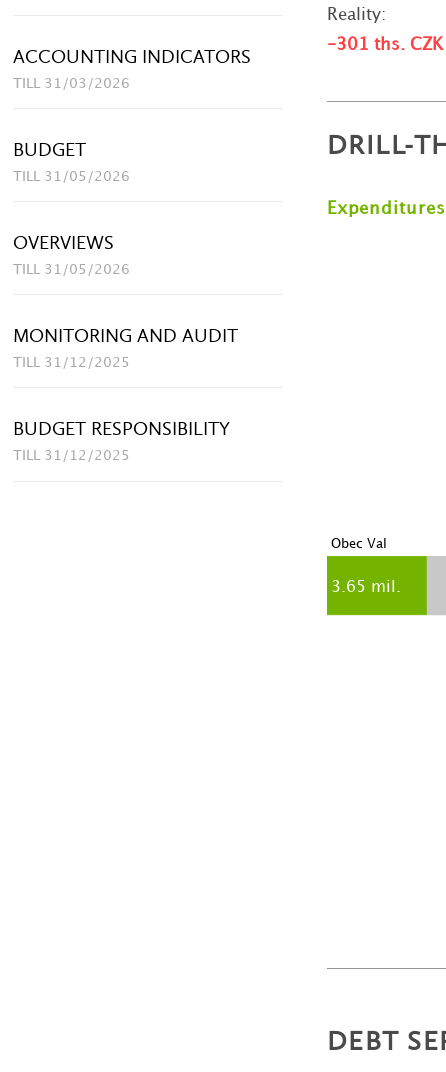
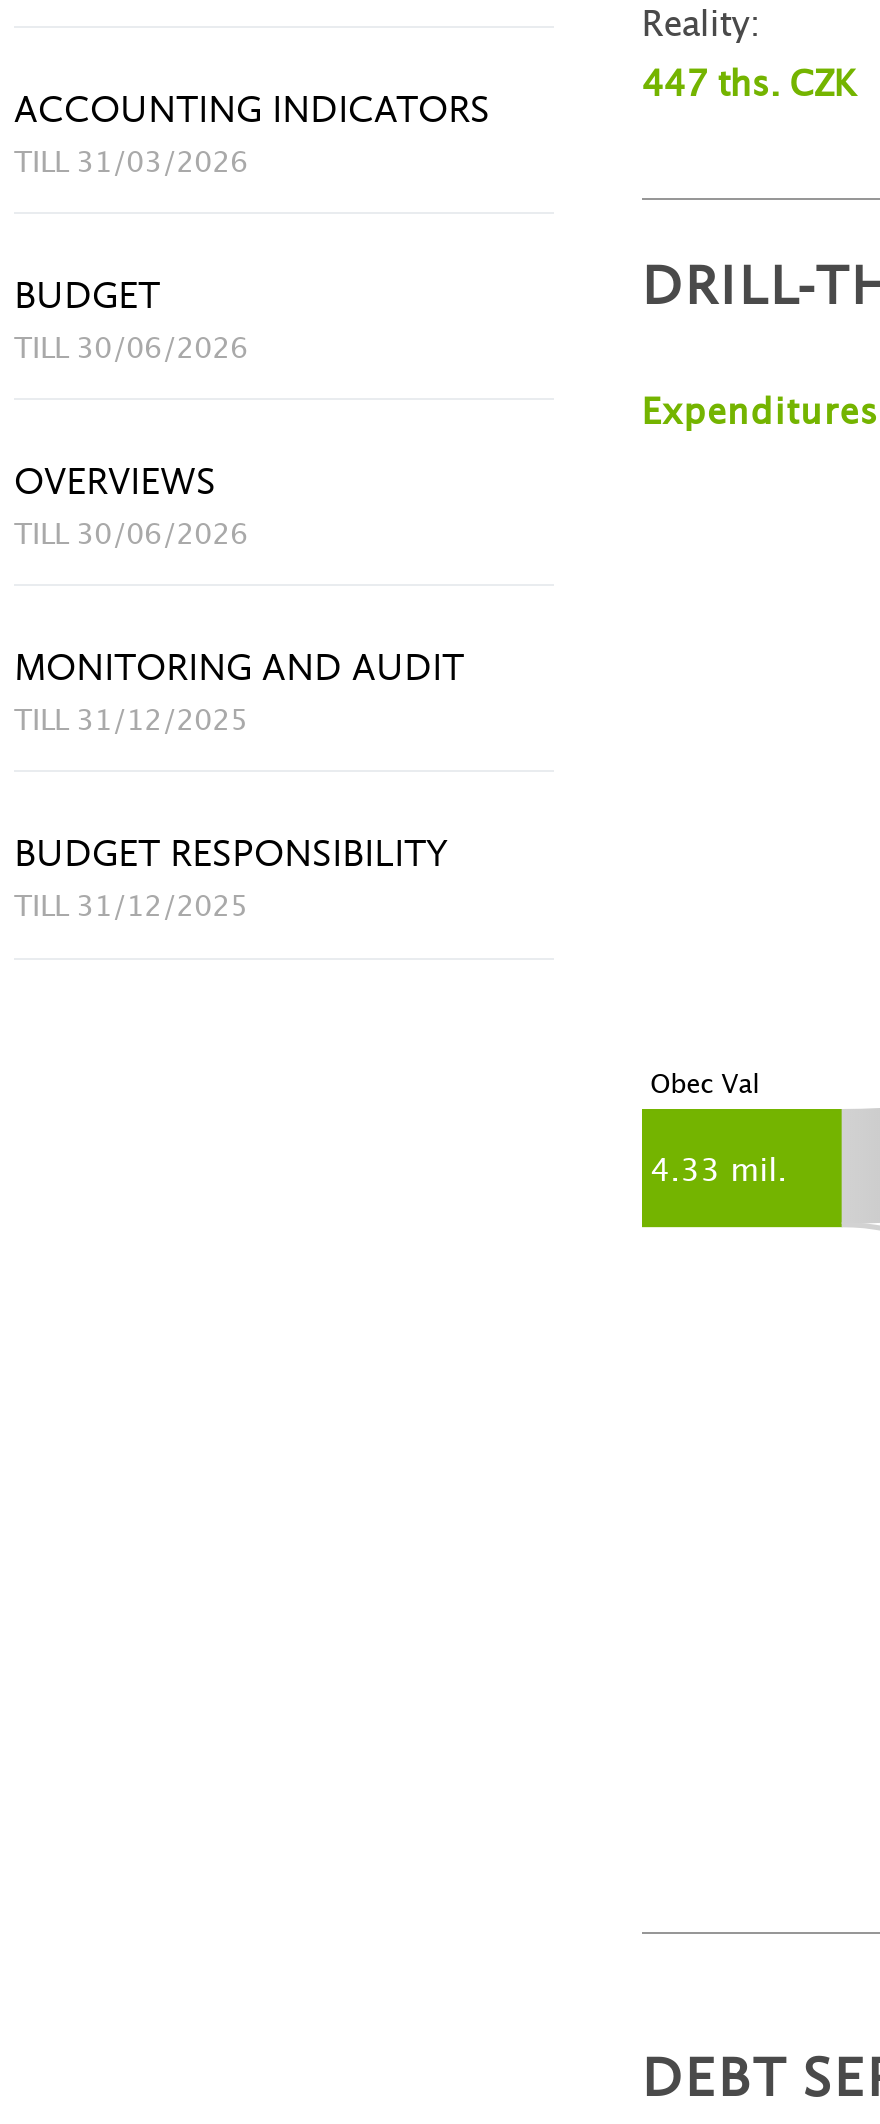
[327,37,443,53] -301 ths. CZK -> [642,69,856,101] 447 ths. CZK
[13,170,130,183] TILL 31/05/2026 -> [14,336,248,362] TILL 30/06/2026
[13,263,130,276] TILL 31/05/2026 -> [14,522,248,548] TILL 30/06/2026
[331,580,401,595] 3.65 mil. -> [650,1157,787,1186] 4.33 mil.

